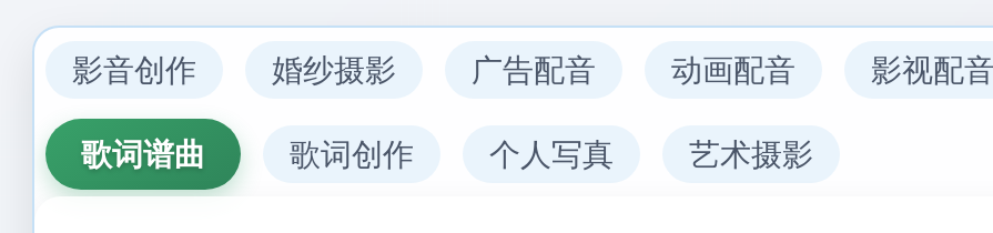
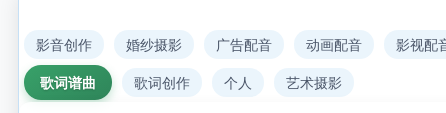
[489,136,614,172] 个人写真 -> [224,73,252,92] 个人

